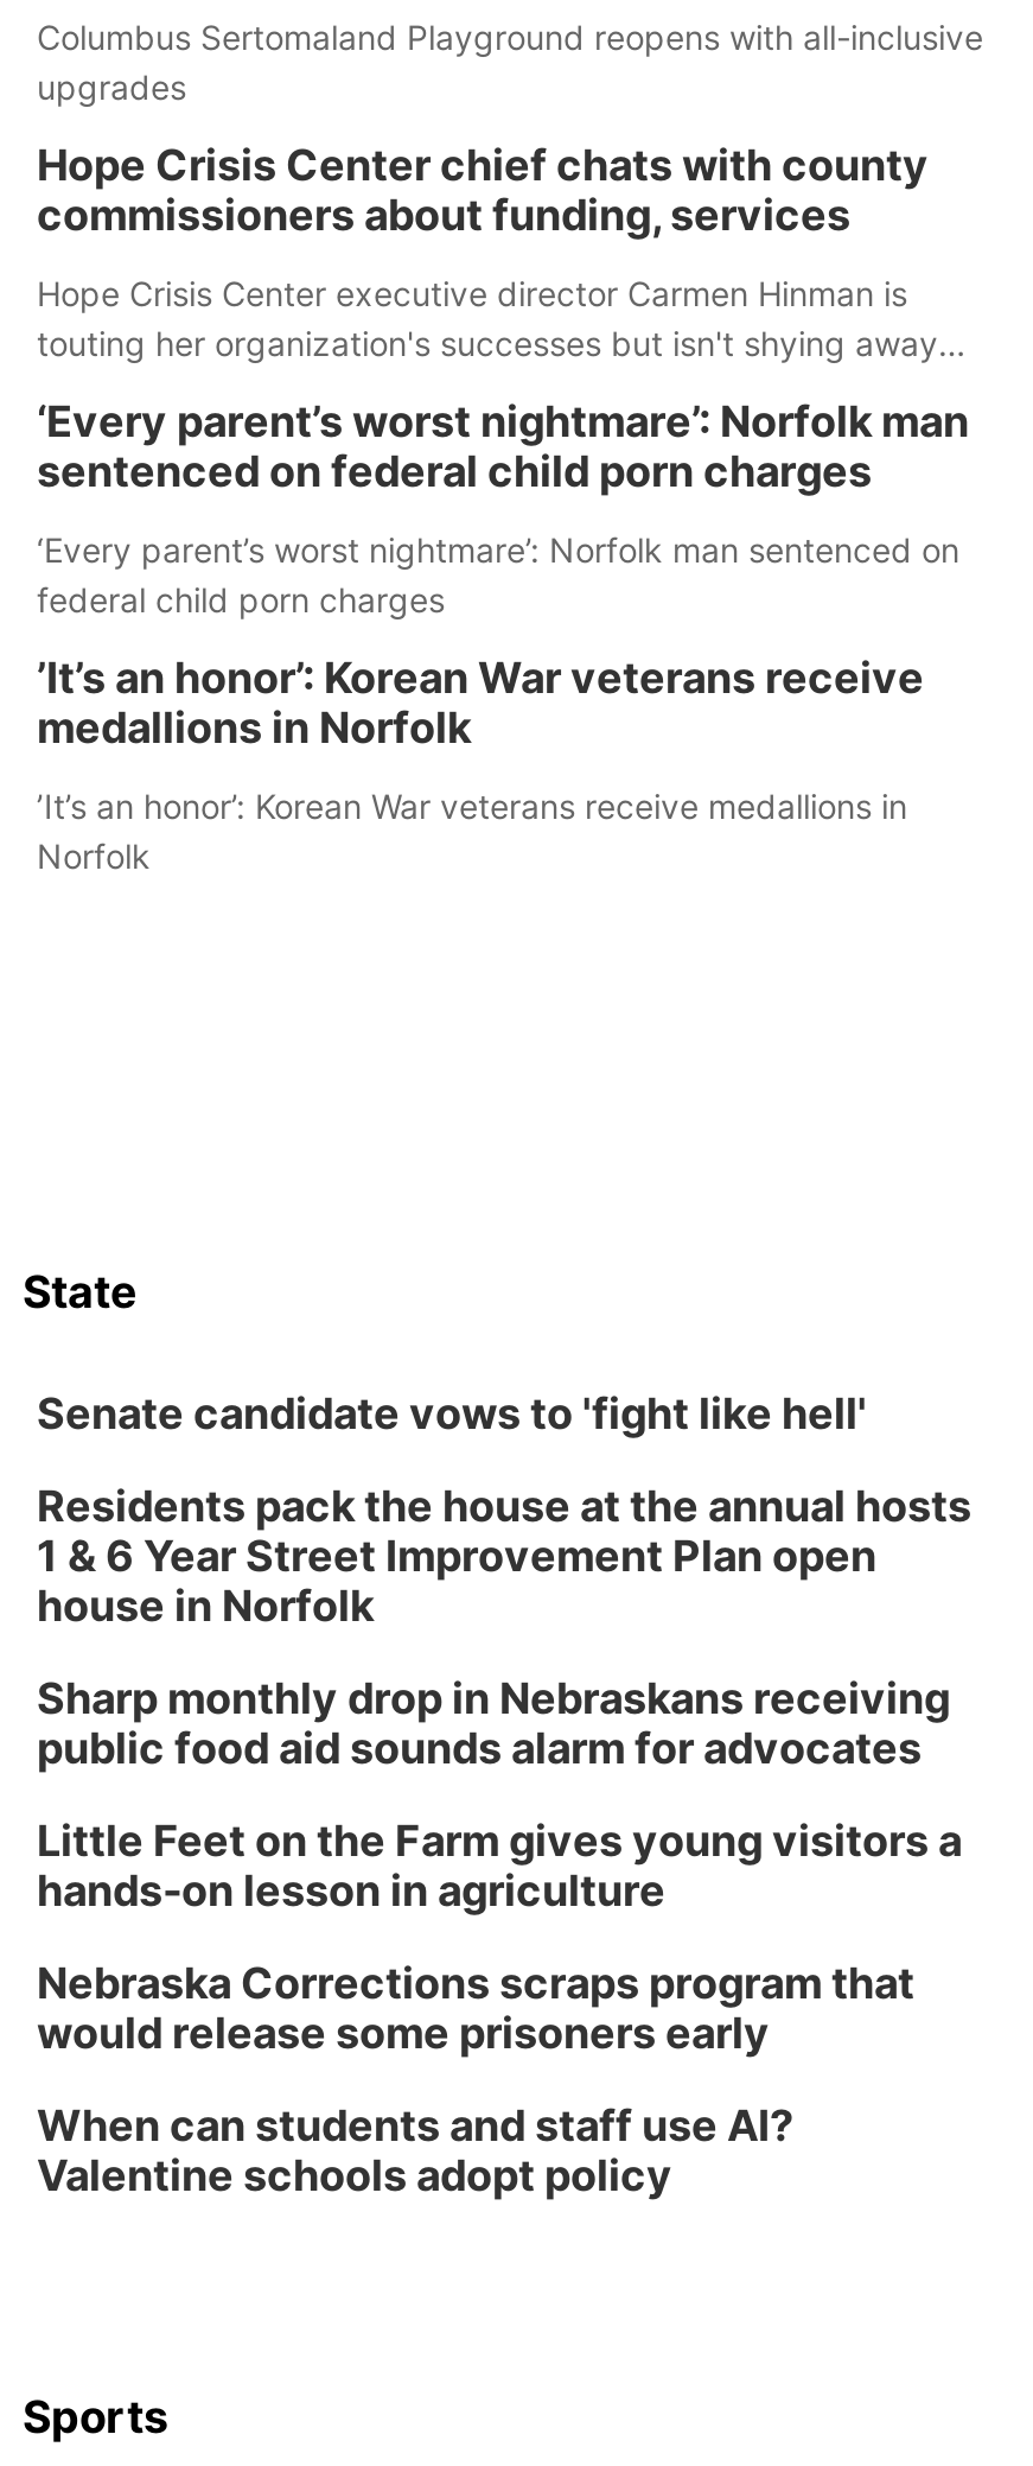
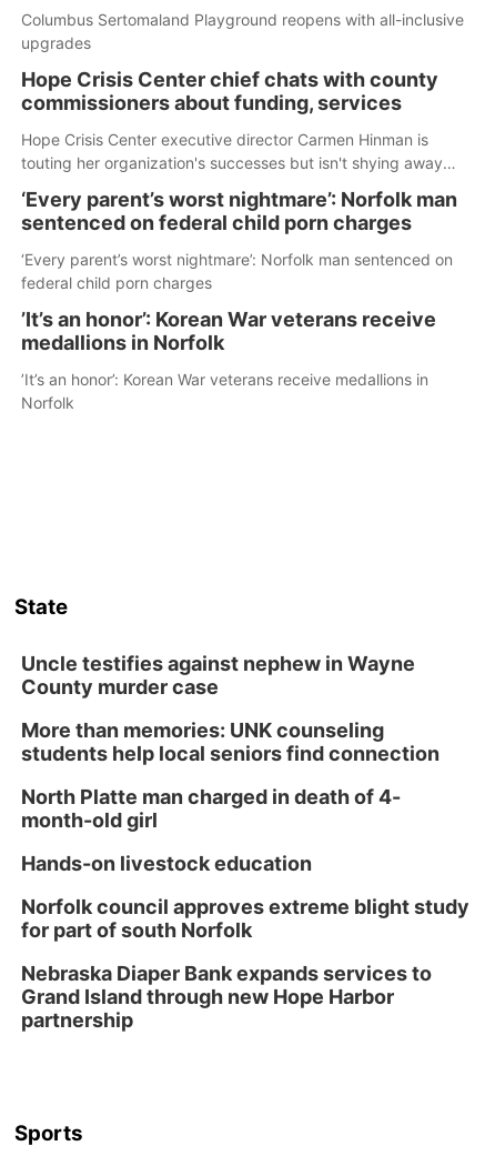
[37,1388,867,1438] Senate candidate vows to 'fight like hell' -> [21,652,415,698] Uncle testifies against nephew in Wayne | County murder case
[37,1481,971,1631] Residents pack the house at the annual hosts | 1 & 6 Year Street Improvement Plan open | house in Norfolk -> [21,718,439,765] More than memories: UNK counseling | students help local seniors find connection
[37,1673,950,1773] Sharp monthly drop in Nebraskans receiving | public food aid sounds alarm for advocates -> [21,785,401,832] North Platte man charged in death of 4- | month-old girl
[37,1816,962,1915] Little Feet on the Farm gives young visitors a | hands-on lesson in agriculture -> [21,852,312,875] Hands-on livestock education
[37,1958,914,2058] Nebraska Corrections scraps program that | would release some prisoners early -> [21,895,469,942] Norfolk council approves extreme blight study | for part of south Norfolk
[37,2100,793,2200] When can students and staff use AI? | Valentine schools adopt policy -> [21,962,432,1032] Nebraska Diaper Bank expands services to | Grand Island through new Hope Harbor | partnership

